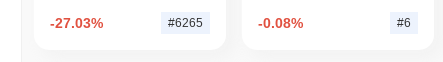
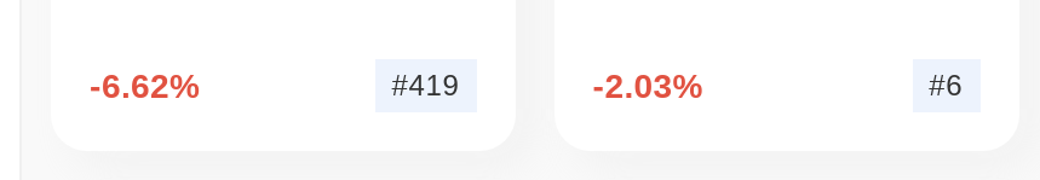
[50,15,203,31] -27.03% | #6265 -> [90,65,460,104] -6.62% | #419
[258,15,303,31] -0.08% -> [593,65,702,104] -2.03%

